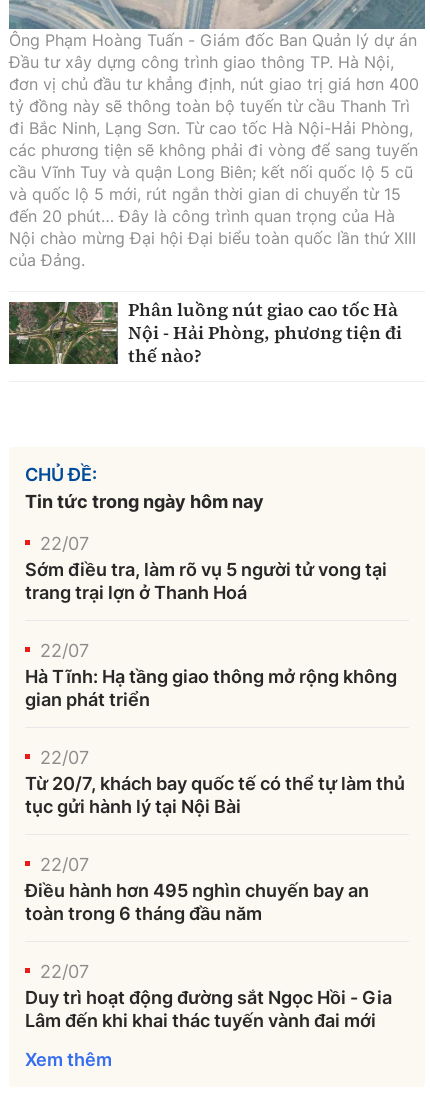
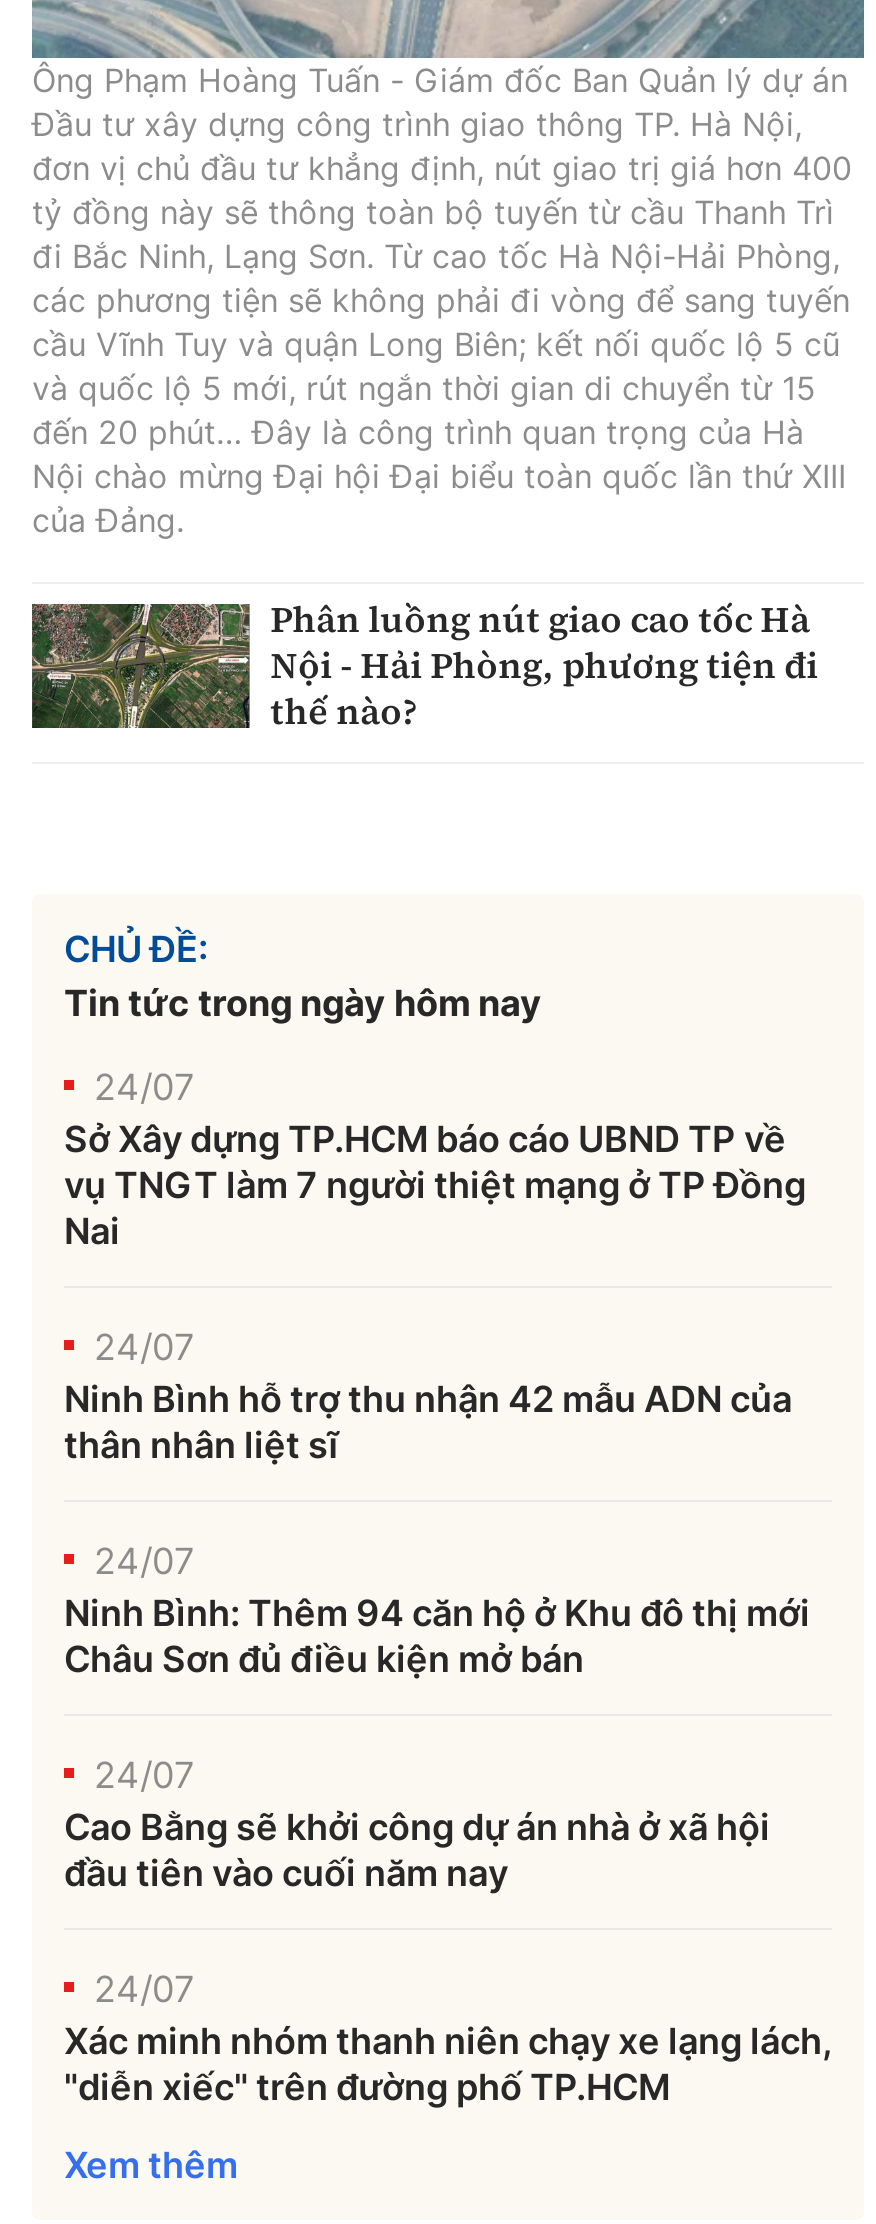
[25,533,387,603] 22/07 | Sớm điều tra, làm rõ vụ 5 người tử vong tại | trang trại lợn ở Thanh Hoá -> [64,1067,806,1253] 24/07 | Sở Xây dựng TP.HCM báo cáo UBND TP về | vụ TNGT làm 7 người thiệt mạng ở TP Đồng | Nai
[25,640,397,710] 22/07 | Hà Tĩnh: Hạ tầng giao thông mở rộng không | gian phát triển -> [64,1327,792,1467] 24/07 | Ninh Bình hỗ trợ thu nhận 42 mẫu ADN của | thân nhân liệt sĩ
[25,747,405,817] 22/07 | Từ 20/7, khách bay quốc tế có thể tự làm thủ | tục gửi hành lý tại Nội Bài -> [64,1541,810,1681] 24/07 | Ninh Bình: Thêm 94 căn hộ ở Khu đô thị mới | Châu Sơn đủ điều kiện mở bán
[25,854,369,924] 22/07 | Điều hành hơn 495 nghìn chuyến bay an | toàn trong 6 tháng đầu năm -> [64,1755,770,1895] 24/07 | Cao Bằng sẽ khởi công dự án nhà ở xã hội | đầu tiên vào cuối năm nay
[25,961,392,1031] 22/07 | Duy trì hoạt động đường sắt Ngọc Hồi - Gia | Lâm đến khi khai thác tuyến vành đai mới -> [64,1969,832,2109] 24/07 | Xác minh nhóm thanh niên chạy xe lạng lách, | "diễn xiếc" trên đường phố TP.HCM

